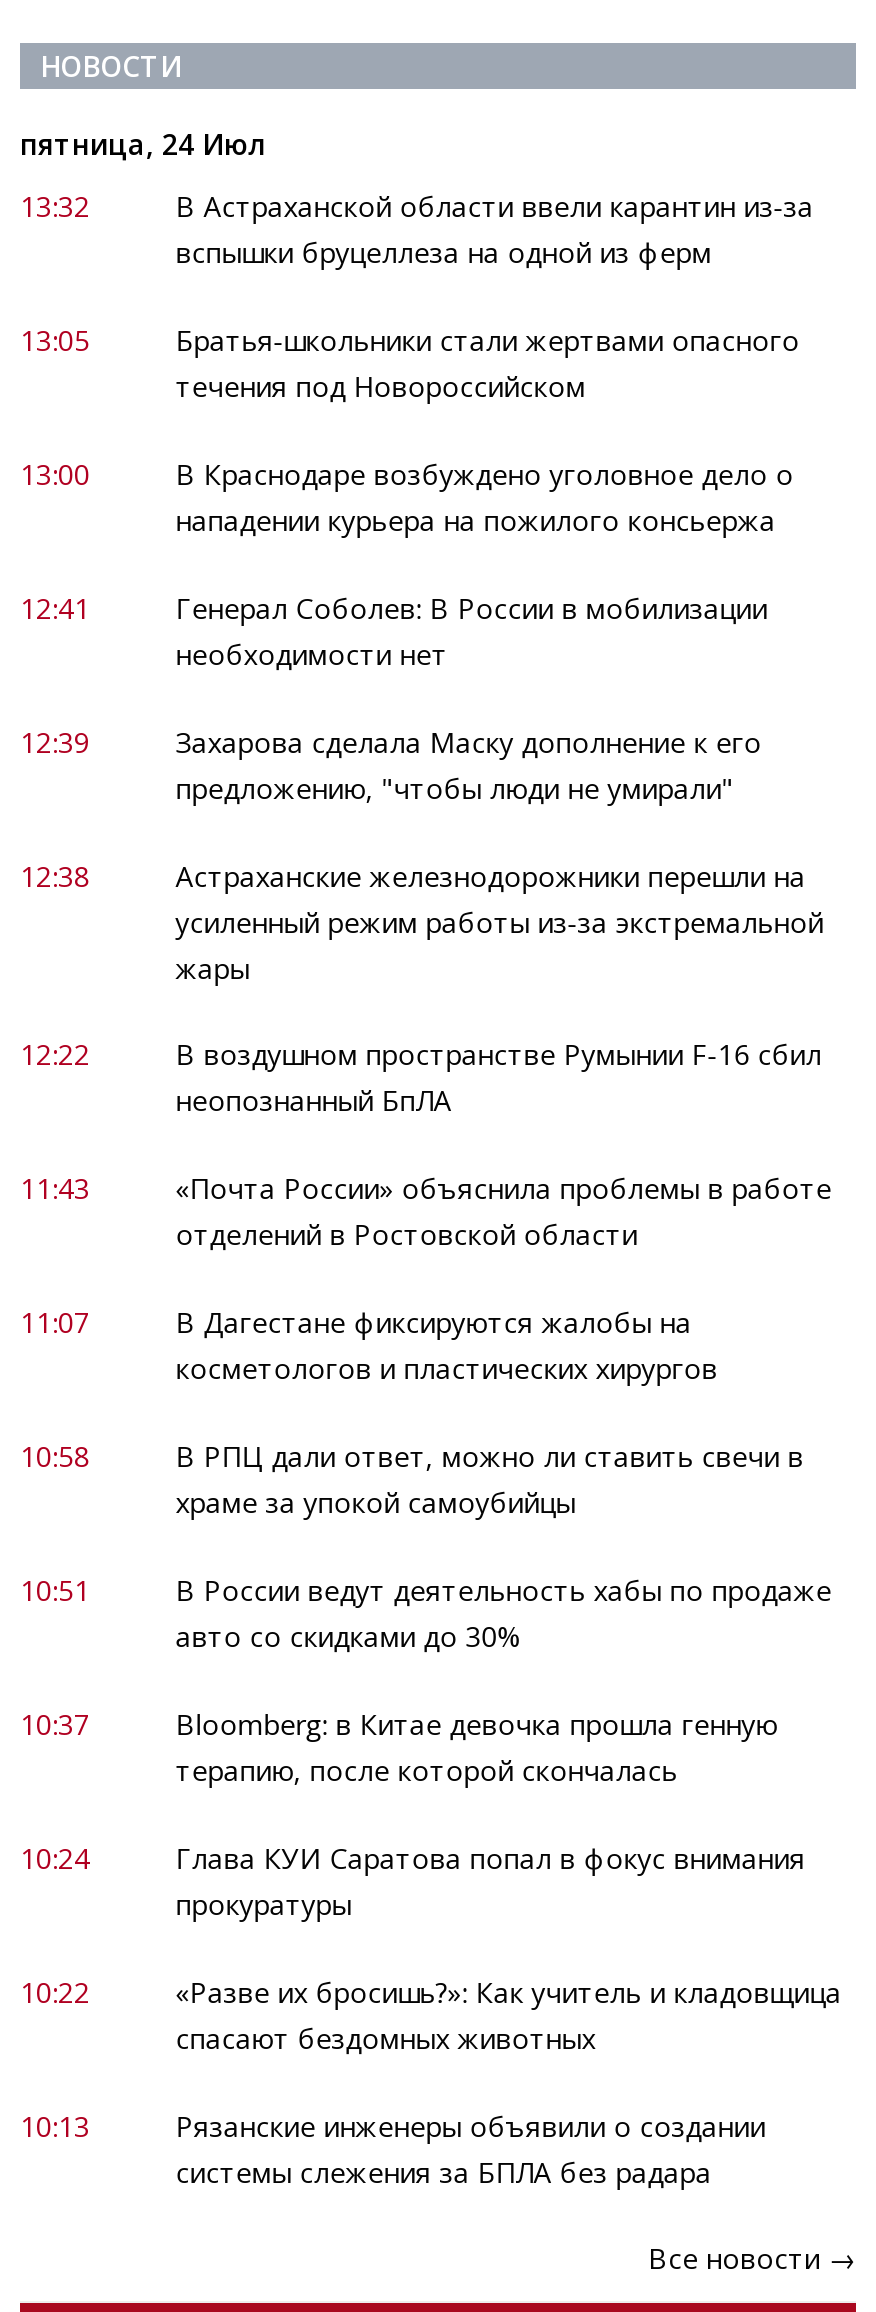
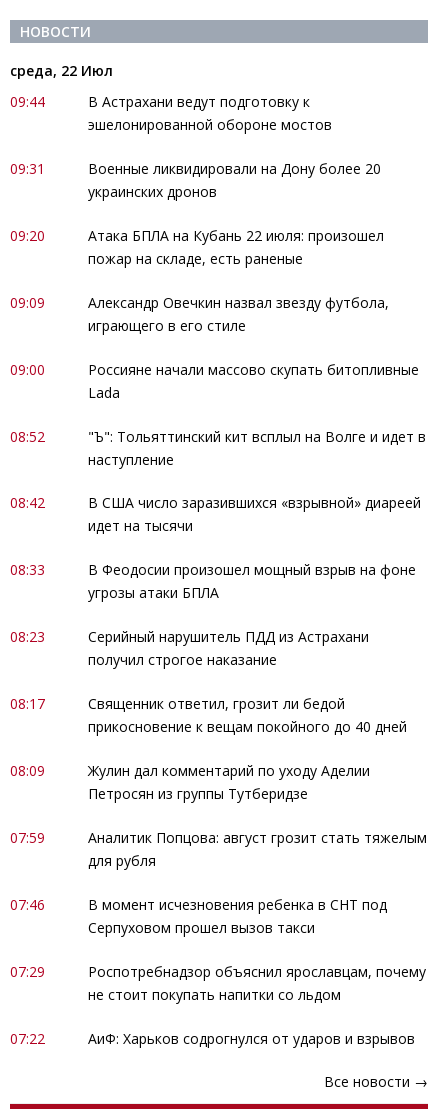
[20,125,266,163] пятница, 24 Июл -> [10,61,113,80] среда, 22 Июл
[20,187,813,271] 13:32 | В Астраханской области ввели карантин из-за | вспышки бруцеллеза на одной из ферм -> [10,92,332,134] 09:44 | В Астрахани ведут подготовку к | эшелонированной обороне мостов
[20,321,799,405] 13:05 | Братья-школьники стали жертвами опасного | течения под Новороссийском -> [10,159,381,201] 09:31 | Военные ликвидировали на Дону более 20 | украинских дронов
[20,455,793,539] 13:00 | В Краснодаре возбуждено уголовное дело о | нападении курьера на пожилого консьержа -> [10,226,384,268] 09:20 | Атака БПЛА на Кубань 22 июля: произошел | пожар на складе, есть раненые
[20,588,767,672] 12:41 | Генерал Соболев: В России в мобилизации | необходимости нет -> [10,293,389,335] 09:09 | Александр Овечкин назвал звезду футбола, | играющего в его стиле
[20,722,761,806] 12:39 | Захарова сделала Маску дополнение к его | предложению, "чтобы люди не умирали" -> [10,360,419,402] 09:00 | Россияне начали массово скупать битопливные | Lada
[20,856,823,986] 12:38 | Астраханские железнодорожники перешли на | усиленный режим работы из-за экстремальной | жары -> [10,426,426,468] 08:52 | "Ъ": Тольяттинский кит всплыл на Волге и идет в | наступление
[20,1036,821,1120] 12:22 | В воздушном пространстве Румынии F-16 сбил | неопознанный БпЛА -> [10,493,421,535] 08:42 | В США число заразившихся «взрывной» диареей | идет на тысячи
[20,1170,831,1254] 11:43 | «Почта России» объяснила проблемы в работе | отделений в Ростовской области -> [10,560,416,602] 08:33 | В Феодосии произошел мощный взрыв на фоне | угрозы атаки БПЛА
[20,1303,717,1387] 11:07 | В Дагестане фиксируются жалобы на | косметологов и пластических хирургов -> [10,627,369,669] 08:23 | Серийный нарушитель ПДД из Астрахани | получил строгое наказание
[20,1437,803,1521] 10:58 | В РПЦ дали ответ, можно ли ставить свечи в | храме за упокой самоубийцы -> [10,694,407,736] 08:17 | Священник ответил, грозит ли бедой | прикосновение к вещам покойного до 40 дней
[20,1571,831,1655] 10:51 | В России ведут деятельность хабы по продаже | авто со скидками до 30% -> [10,761,370,803] 08:09 | Жулин дал комментарий по уходу Аделии | Петросян из группы Тутберидзе
[20,1705,777,1789] 10:37 | Bloomberg: в Китае девочка прошла генную | терапию, после которой скончалась -> [10,828,427,870] 07:59 | Аналитик Попцова: август грозит стать тяжелым | для рубля
[20,1838,805,1922] 10:24 | Глава КУИ Саратова попал в фокус внимания | прокуратуры -> [10,895,387,937] 07:46 | В момент исчезновения ребенка в СНТ под | Серпуховом прошел вызов такси
[20,1972,841,2056] 10:22 | «Разве их бросишь?»: Как учитель и кладовщица | спасают бездомных животных -> [10,962,426,1004] 07:29 | Роспотребнадзор объяснил ярославцам, почему | не стоит покупать напитки со льдом
[20,2106,765,2190] 10:13 | Рязанские инженеры объявили о создании | системы слежения за БПЛА без радара -> [10,1028,415,1047] 07:22 | АиФ: Харьков содрогнулся от ударов и взрывов

